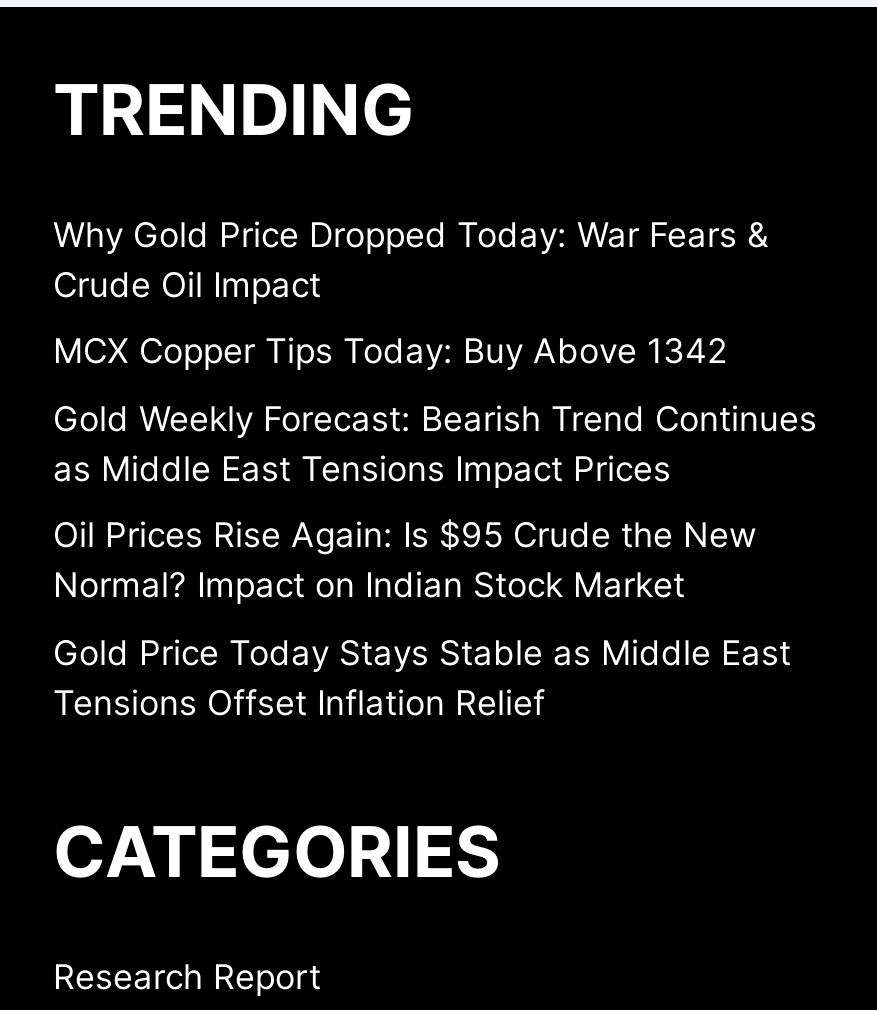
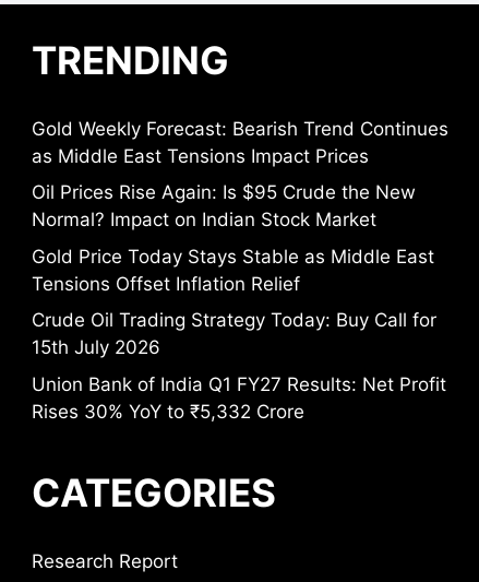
[53,214,769,371] Why Gold Price Dropped Today: War Fears & | Crude Oil Impact | MCX Copper Tips Today: Buy Above 1342 -> none
moved [53,398,817,722] -> [32,117,448,294]: Gold Weekly Forecast: Bearish Trend Continues | as Middle East Tensions Impact Prices | Oil Prices Rise Again: Is $95 Crude the New | Normal? Impact on Indian Stock Market | Gold Price Today Stays Stable as Middle East | Tensions Offset Inflation Relief
none -> [32,309,446,422] Crude Oil Trading Strategy Today: Buy Call for | 15th July 2026 | Union Bank of India Q1 FY27 Results: Net Profit | Rises 30% YoY to ₹5,332 Crore

